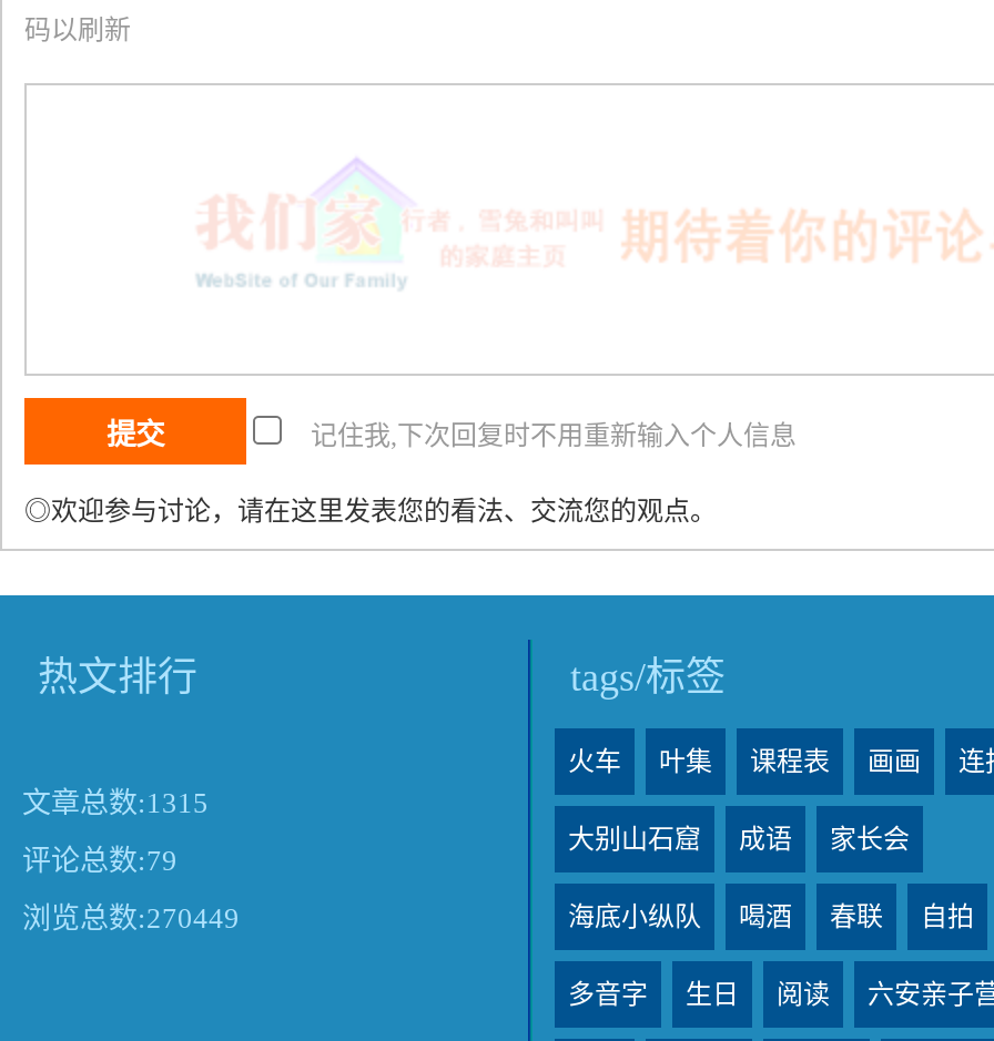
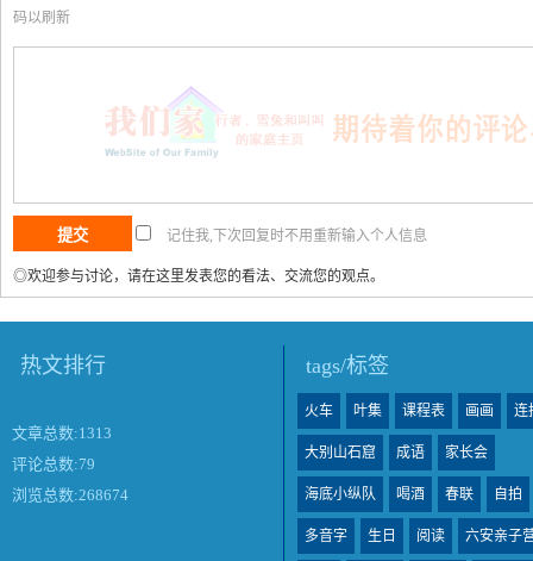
[22,786,209,820] 文章总数:1315 -> [12,424,112,442] 文章总数:1313
[22,902,240,935] 浏览总数:270449 -> [12,486,128,504] 浏览总数:268674

